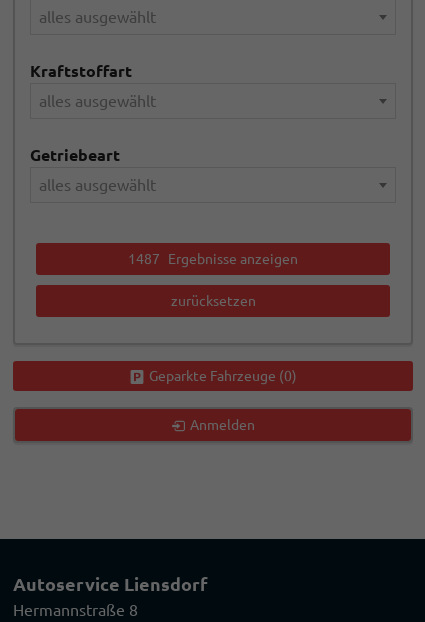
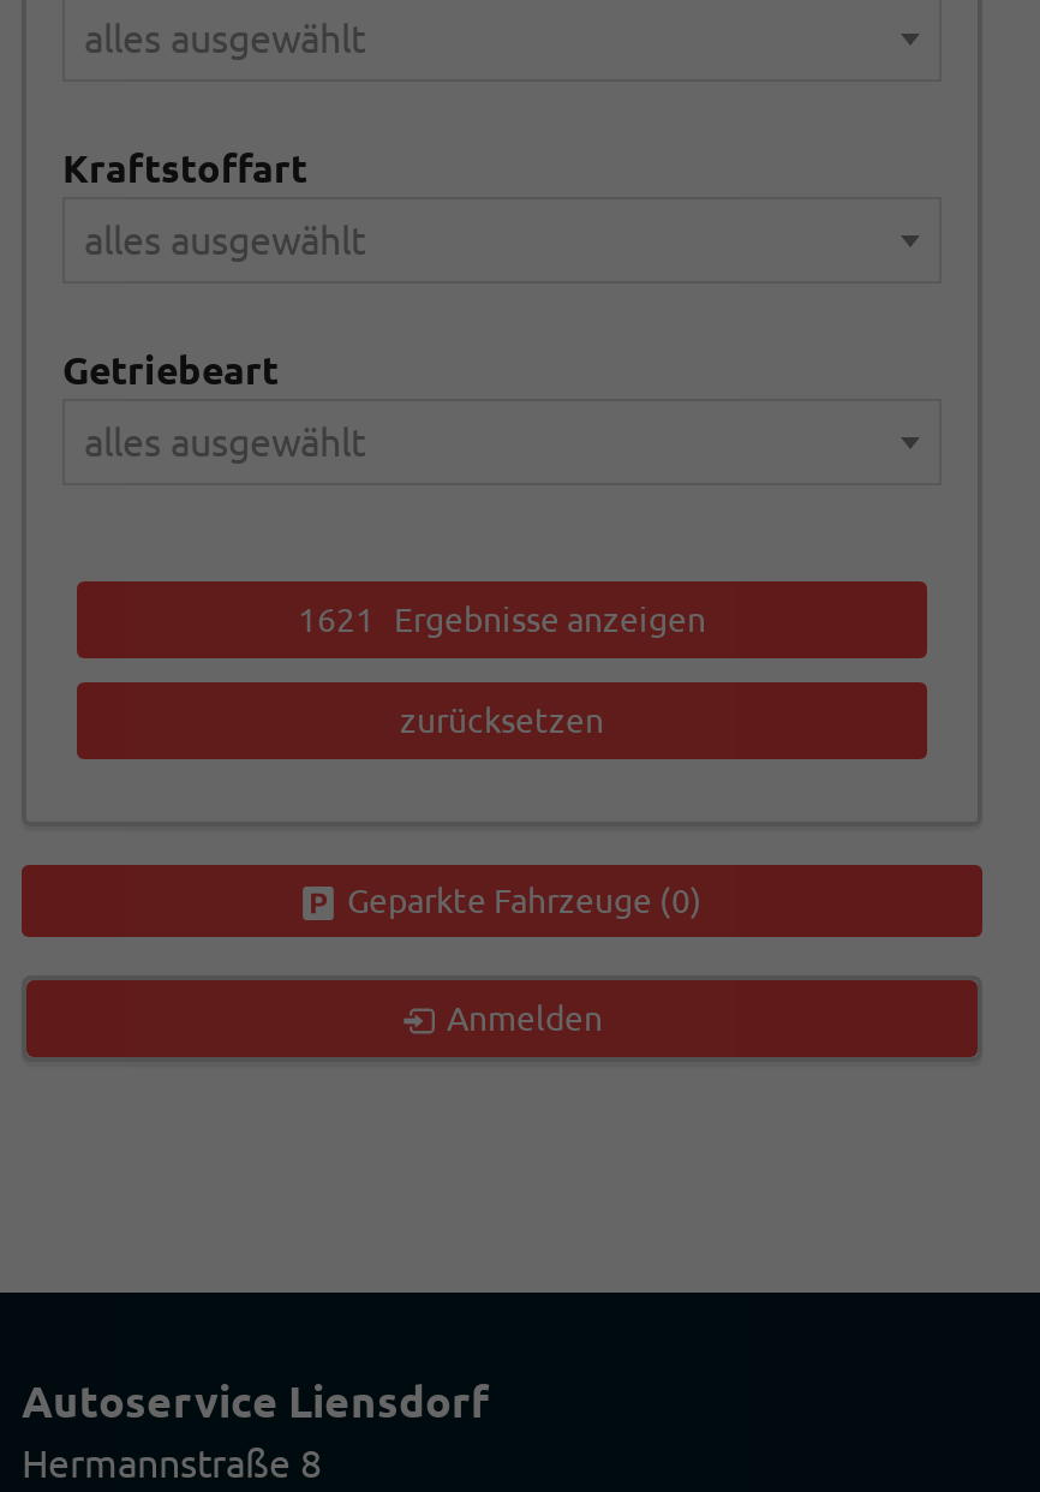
[128,251,298,267] 1487 Ergebnisse anzeigen -> [298,600,706,638] 1621 Ergebnisse anzeigen

